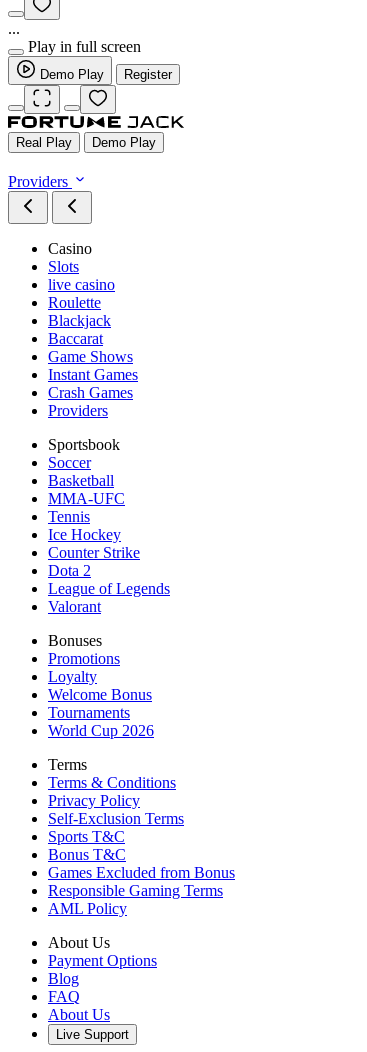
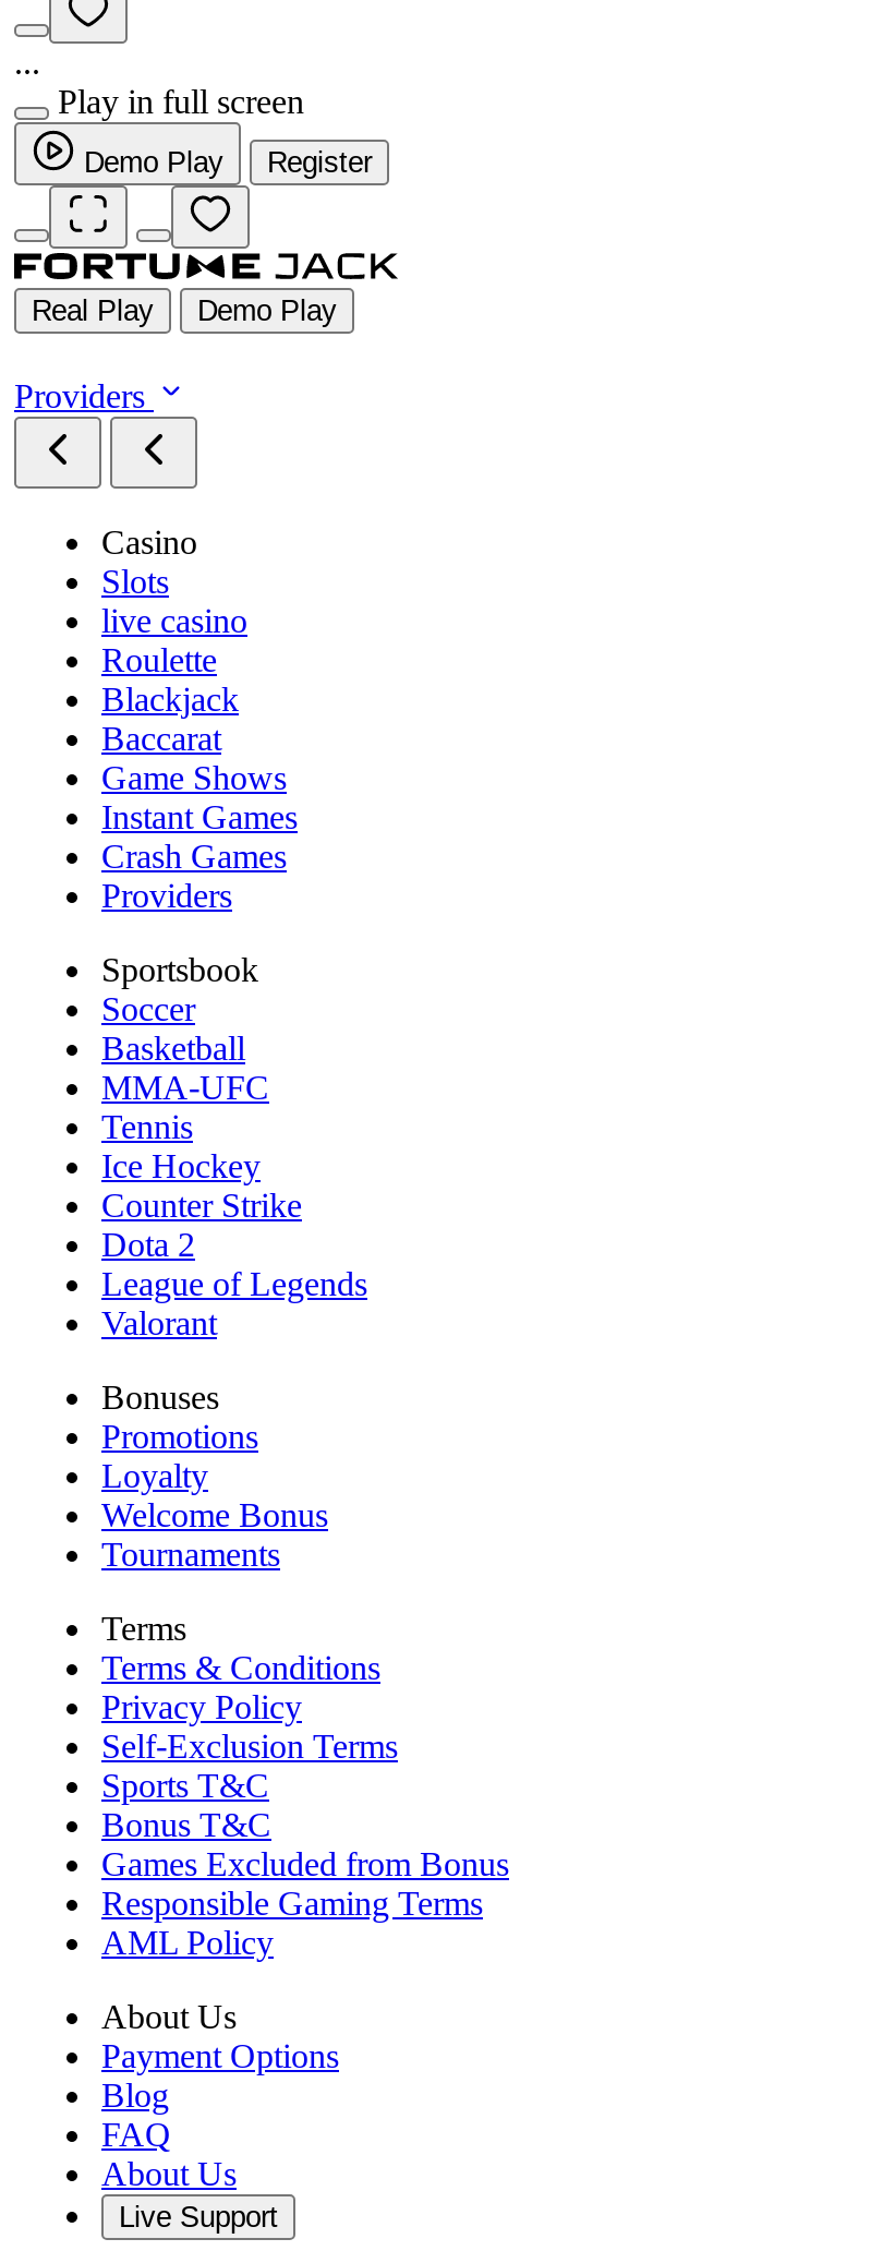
[48,722,154,739] World Cup 2026 -> none

